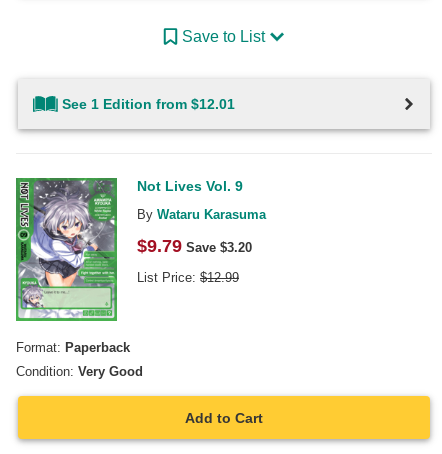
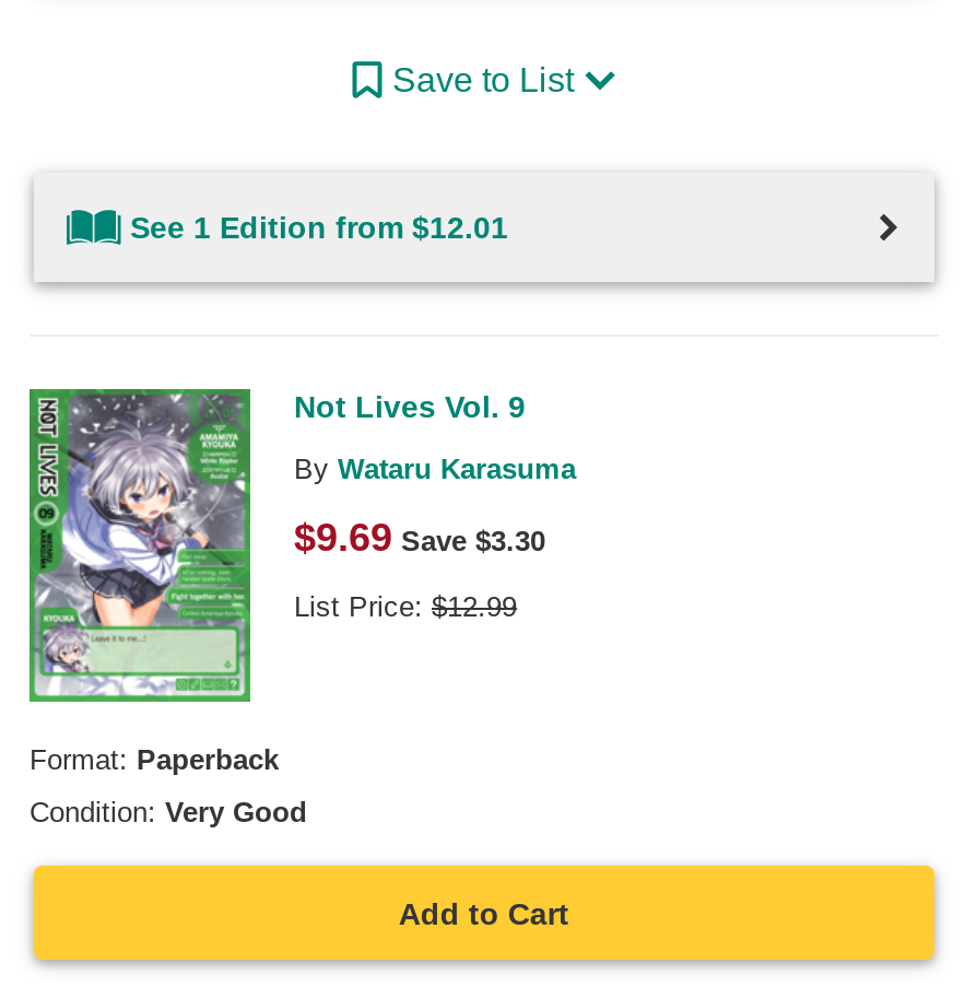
[137,236,252,256] $9.79 Save $3.20 -> [294,515,545,559] $9.69 Save $3.30

